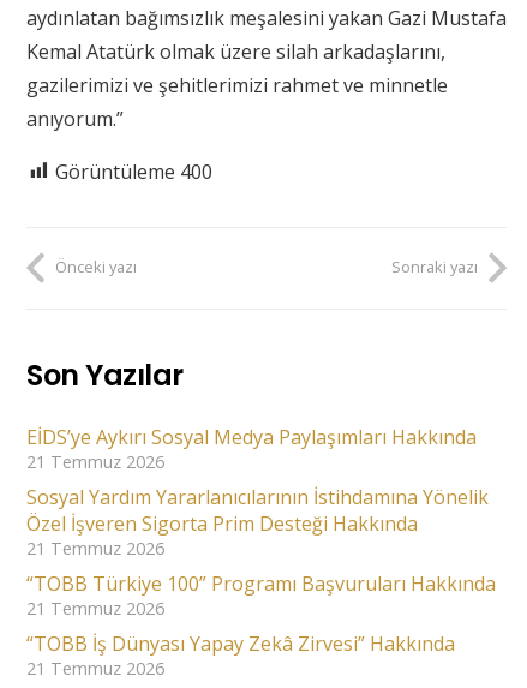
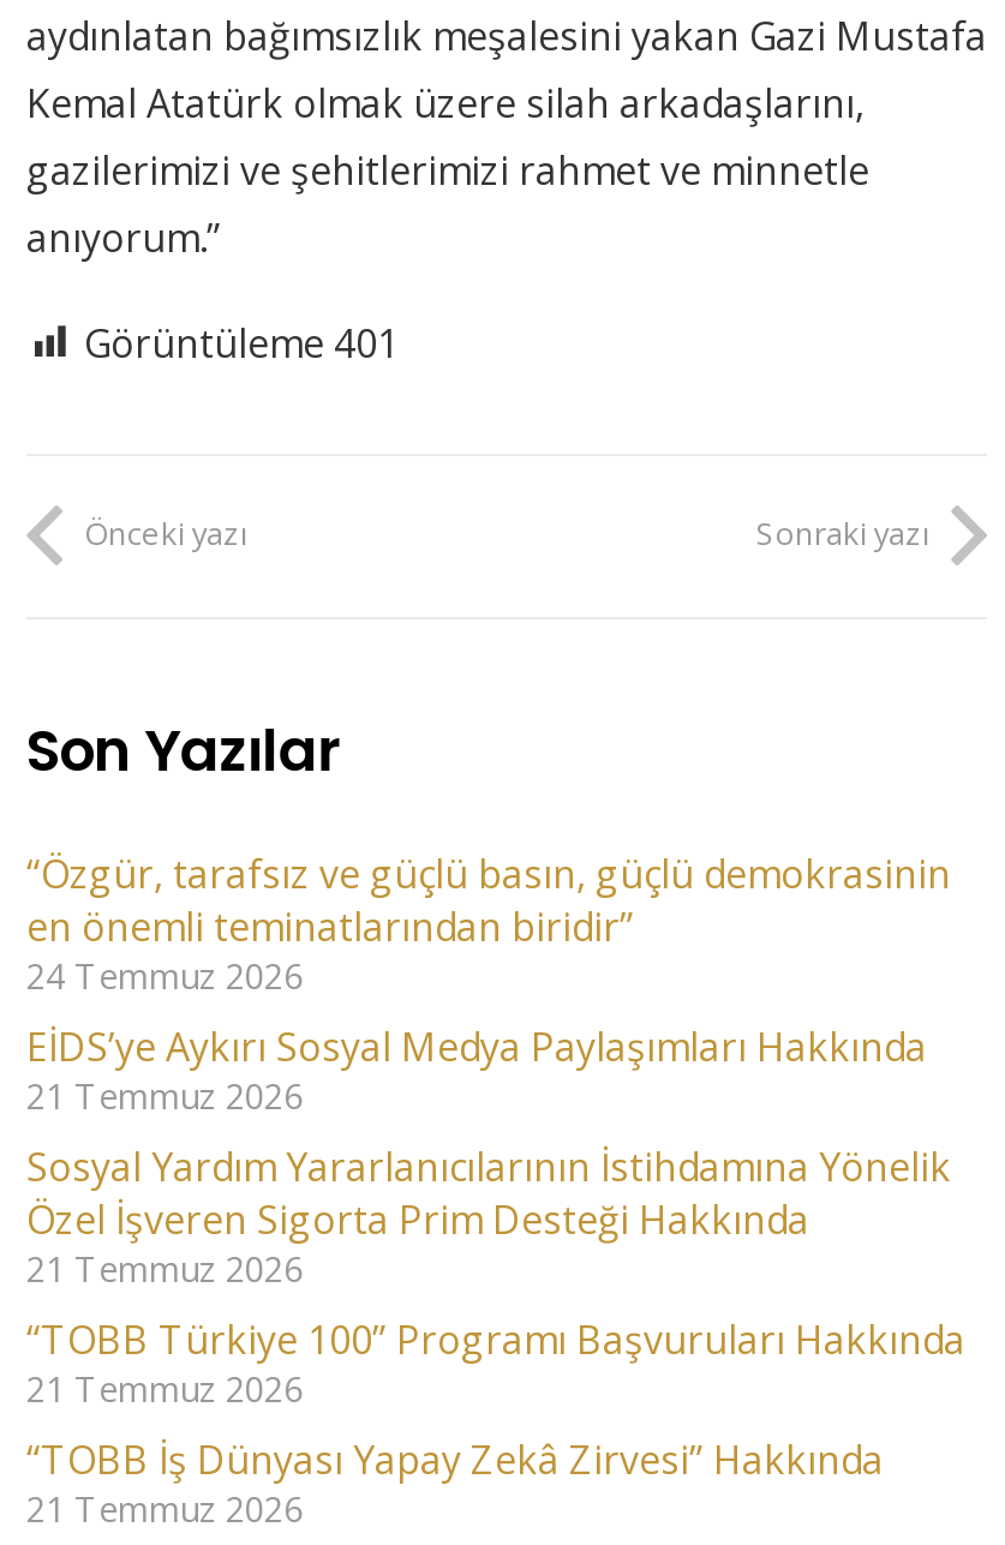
[55,158,212,184] Görüntüleme 400 -> [84,316,399,369] Görüntüleme 401
none -> [26,847,951,998] “Özgür, tarafsız ve güçlü basın, güçlü demokrasinin | en önemli teminatlarından biridir” | 24 Temmuz 2026

